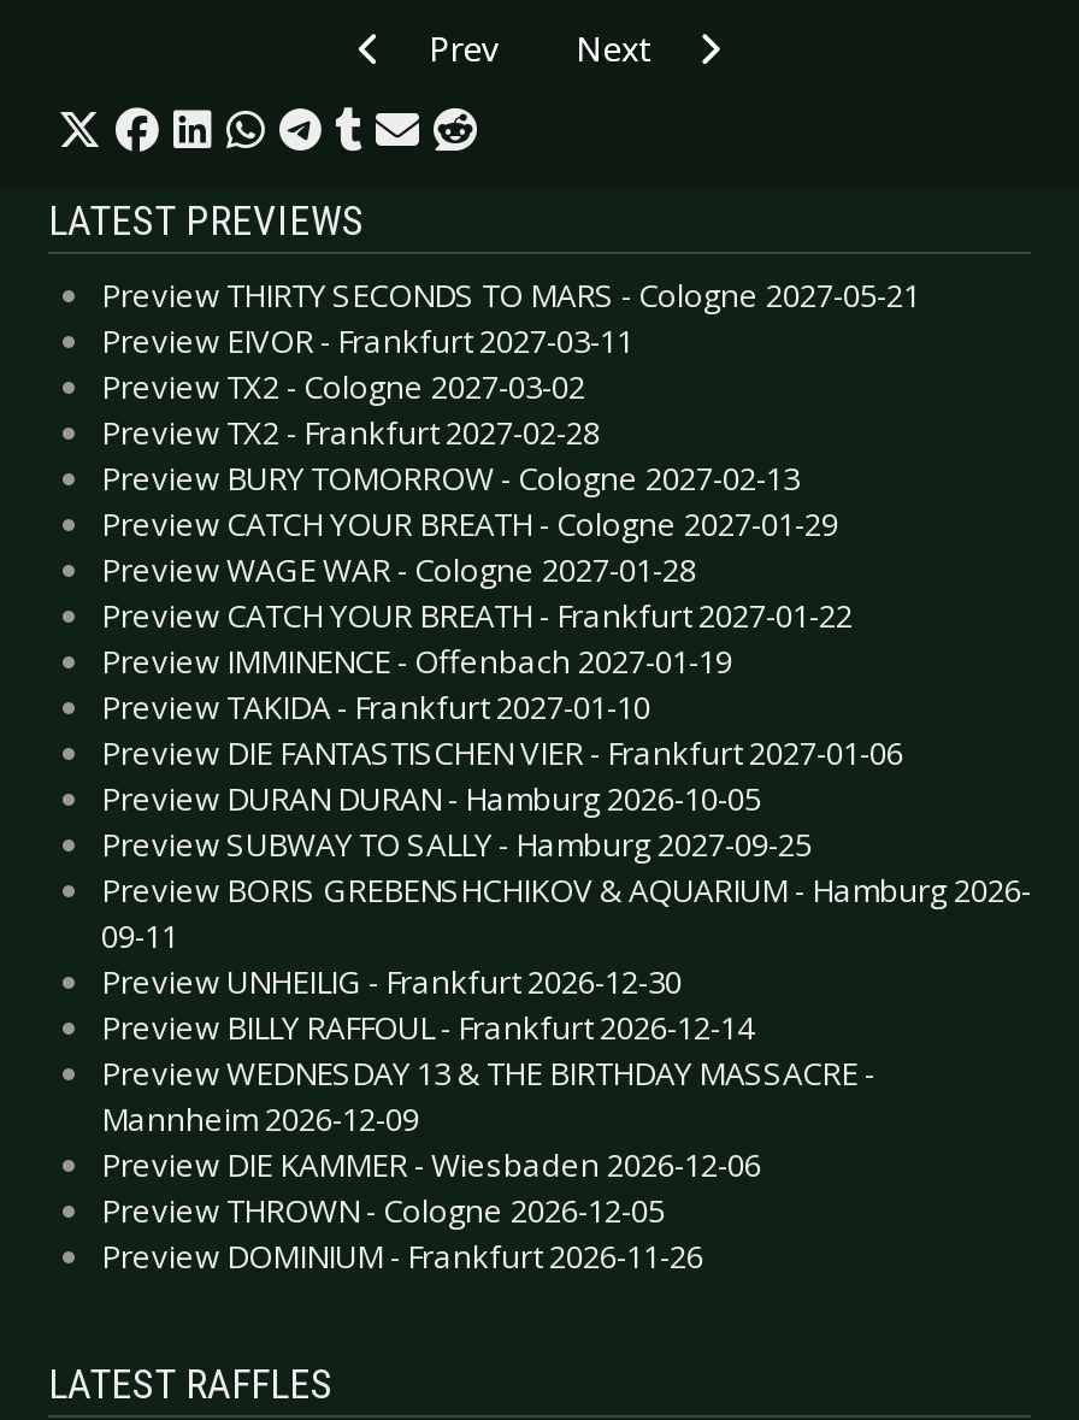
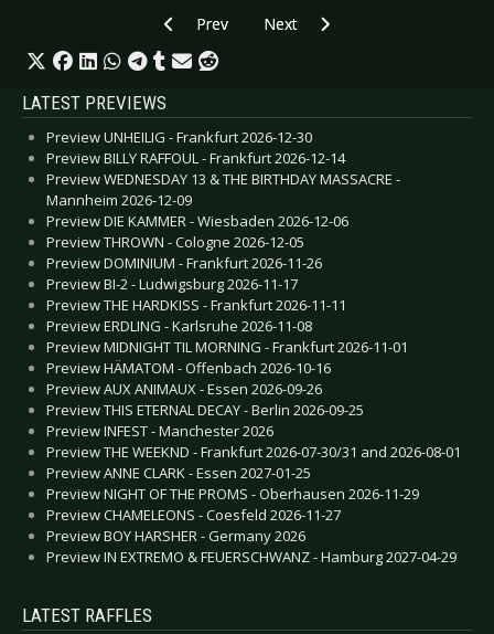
[101,274,1031,958] Preview THIRTY SECONDS TO MARS - Cologne 2027-05-21 | Preview EIVOR - Frankfurt 2027-03-11 | Preview TX2 - Cologne 2027-03-02 | Preview TX2 - Frankfurt 2027-02-28 | Preview BURY TOMORROW - Cologne 2027-02-13 | Preview CATCH YOUR BREATH - Cologne 2027-01-29 | Preview WAGE WAR - Cologne 2027-01-28 | Preview CATCH YOUR BREATH - Frankfurt 2027-01-22 | Preview IMMINENCE - Offenbach 2027-01-19 | Preview TAKIDA - Frankfurt 2027-01-10 | Preview DIE FANTASTISCHEN VIER - Frankfurt 2027-01-06 | Preview DURAN DURAN - Hamburg 2026-10-05 | Preview SUBWAY TO SALLY - Hamburg 2027-09-25 | Preview BORIS GREBENSHCHIKOV & AQUARIUM - Hamburg 2026- | 09-11 -> none
moved [101,961,874,1279] -> [46,127,400,273]: Preview UNHEILIG - Frankfurt 2026-12-30 | Preview BILLY RAFFOUL - Frankfurt 2026-12-14 | Preview WEDNESDAY 13 & THE BIRTHDAY MASSACRE - | Mannheim 2026-12-09 | Preview DIE KAMMER - Wiesbaden 2026-12-06 | Preview THROWN - Cologne 2026-12-05 | Preview DOMINIUM - Frankfurt 2026-11-26
none -> [46,274,461,567] Preview BI-2 - Ludwigsburg 2026-11-17 | Preview THE HARDKISS - Frankfurt 2026-11-11 | Preview ERDLING - Karlsruhe 2026-11-08 | Preview MIDNIGHT TIL MORNING - Frankfurt 2026-11-01 | Preview HÄMATOM - Offenbach 2026-10-16 | Preview AUX ANIMAUX - Essen 2026-09-26 | Preview THIS ETERNAL DECAY - Berlin 2026-09-25 | Preview INFEST - Manchester 2026 | Preview THE WEEKND - Frankfurt 2026-07-30/31 and 2026-08-01 | Preview ANNE CLARK - Essen 2027-01-25 | Preview NIGHT OF THE PROMS - Oberhausen 2026-11-29 | Preview CHAMELEONS - Coesfeld 2026-11-27 | Preview BOY HARSHER - Germany 2026 | Preview IN EXTREMO & FEUERSCHWANZ - Hamburg 2027-04-29

